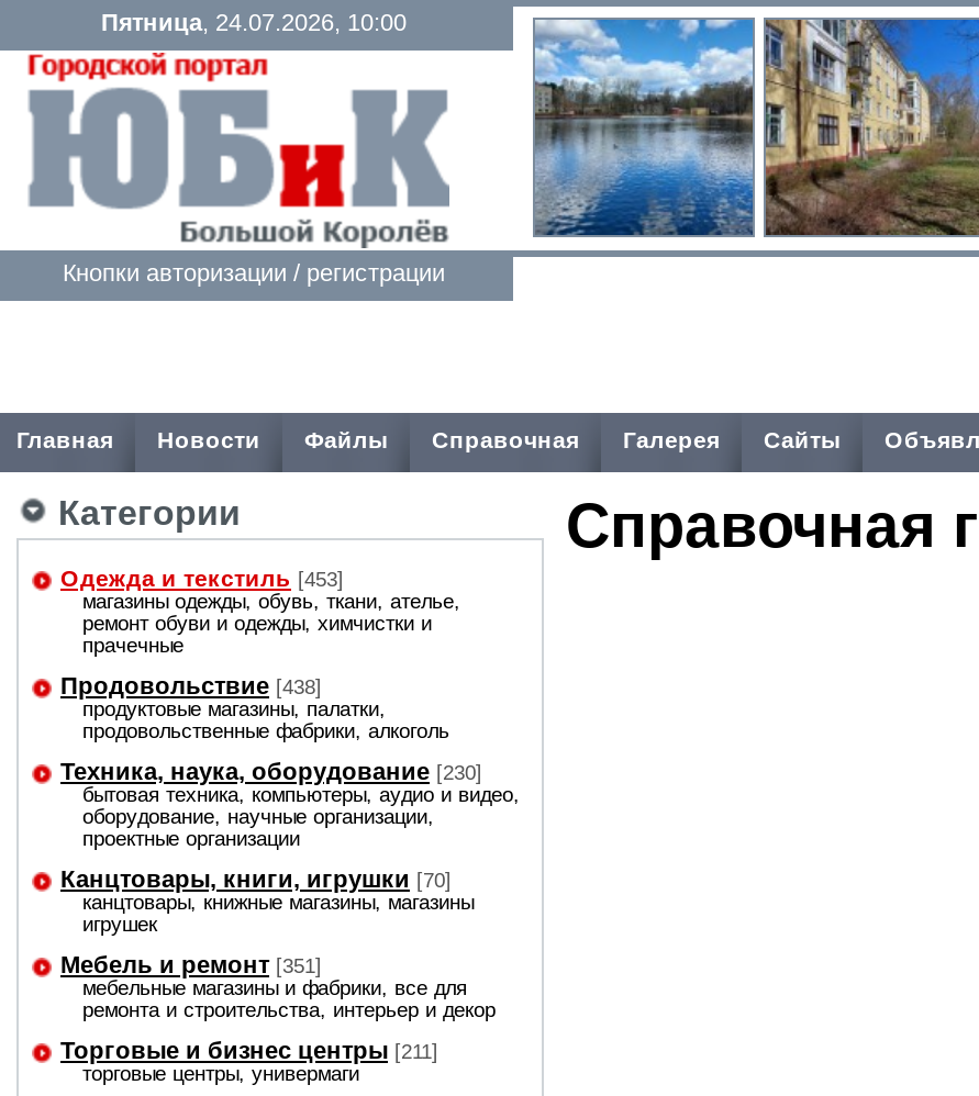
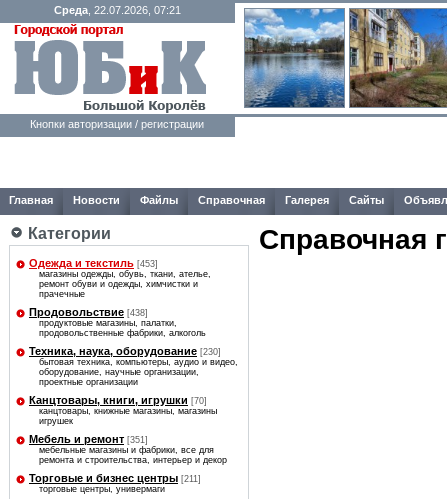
[101,9,407,35] Пятница, 24.07.2026, 10:00 -> [53,4,180,16] Среда, 22.07.2026, 07:21

